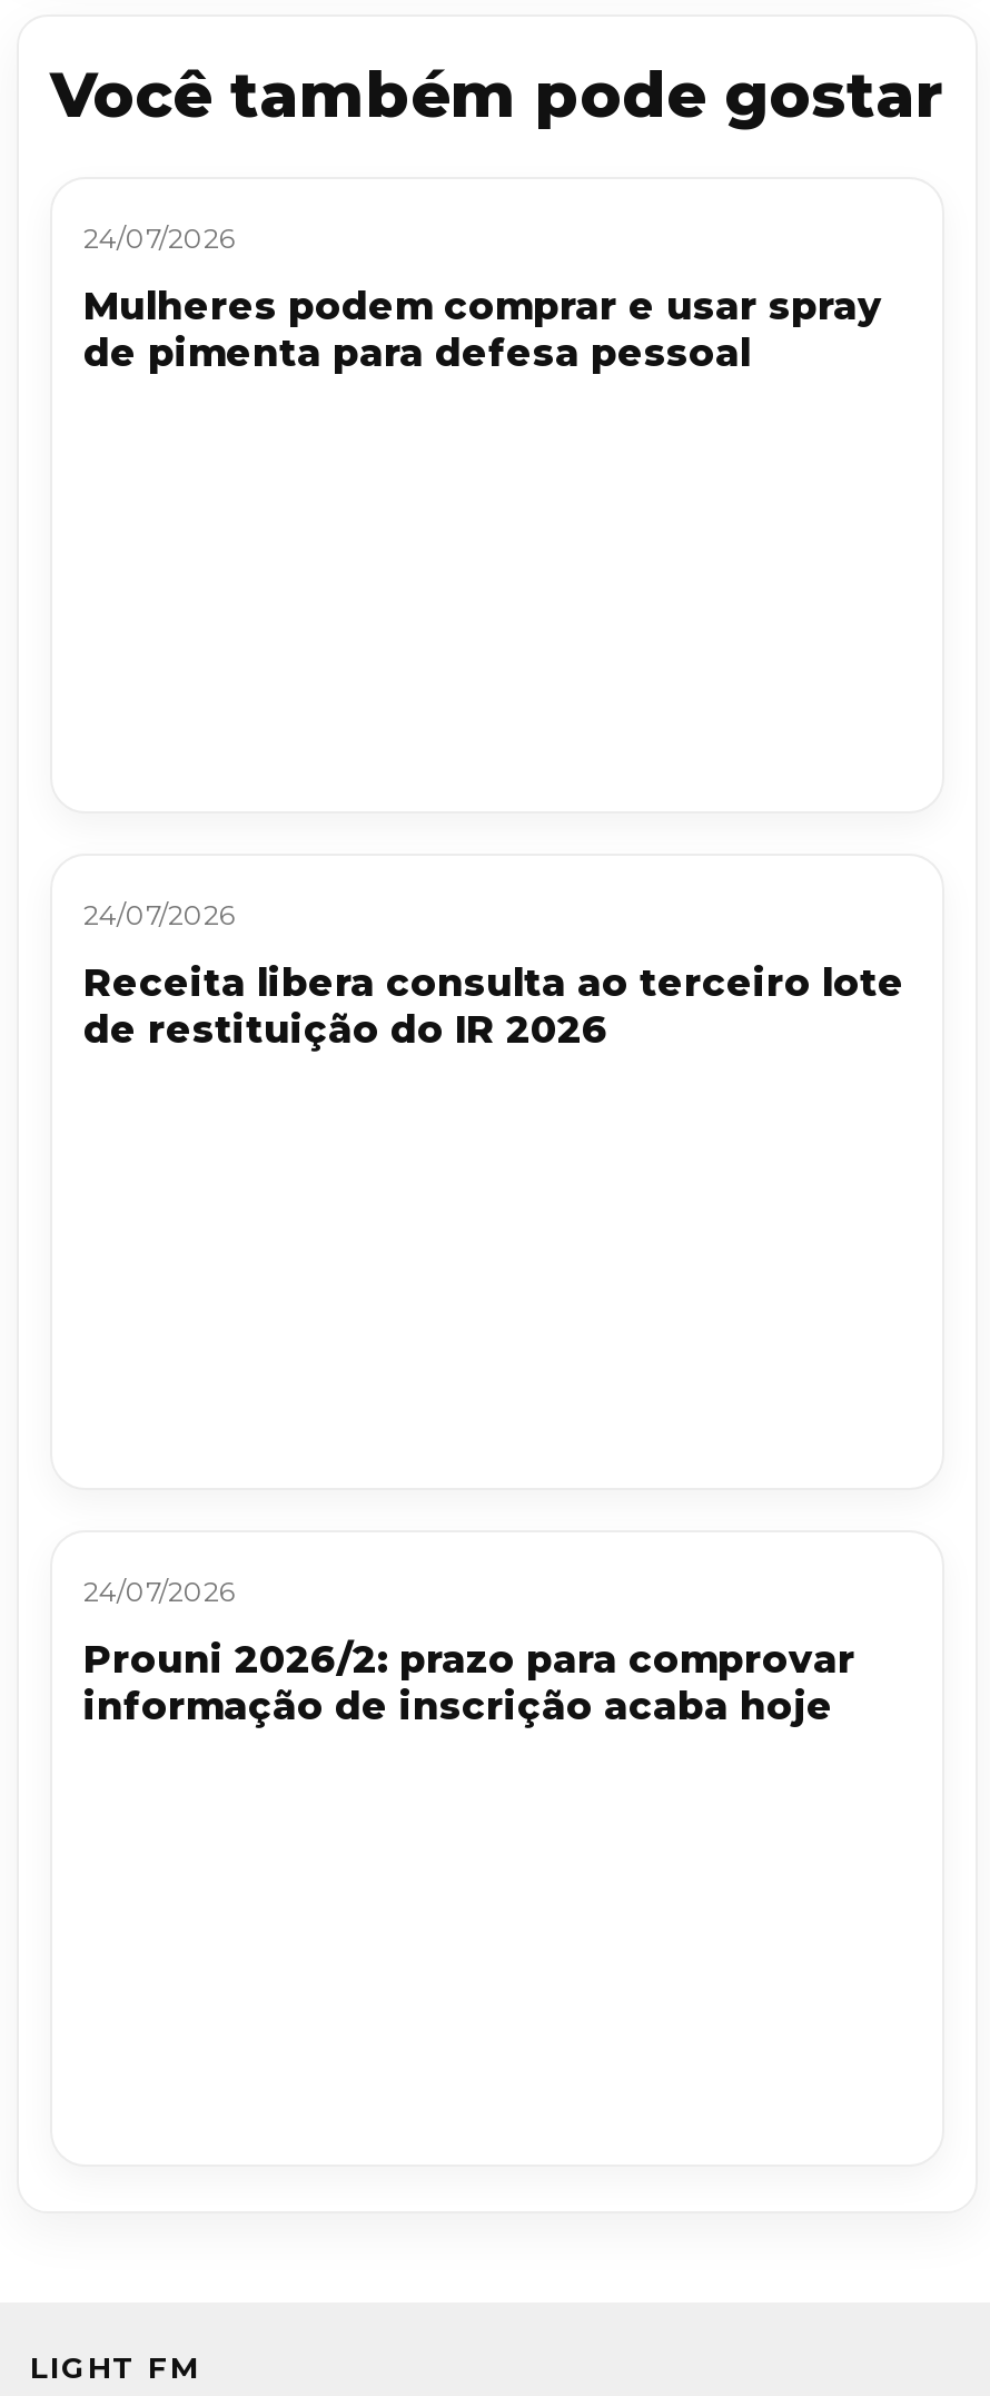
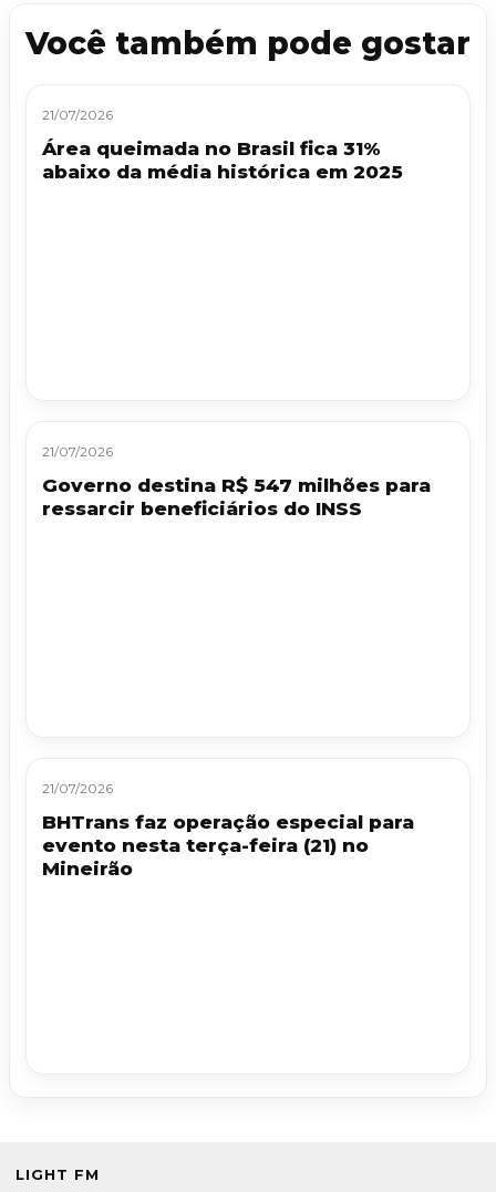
[83,222,235,255] 24/07/2026 -> [42,107,113,123] 21/07/2026
[83,284,882,375] Mulheres podem comprar e usar spray | de pimenta para defesa pessoal -> [42,138,403,183] Área queimada no Brasil fica 31% | abaixo da média histórica em 2025
[83,899,235,932] 24/07/2026 -> [42,443,113,460] 21/07/2026
[83,961,904,1052] Receita libera consulta ao terceiro lote | de restituição do IR 2026 -> [42,474,431,520] Governo destina R$ 547 milhões para | ressarcir beneficiários do INSS
[83,1575,235,1609] 24/07/2026 -> [42,780,113,797] 21/07/2026
[83,1637,855,1729] Prouni 2026/2: prazo para comprovar | informação de inscrição acaba hoje -> [42,811,414,880] BHTrans faz operação especial para | evento nesta terça-feira (21) no | Mineirão

